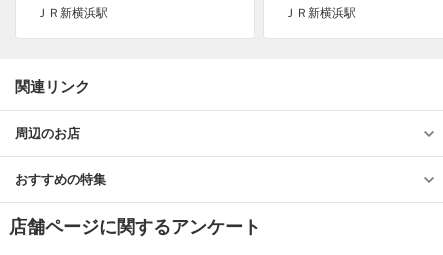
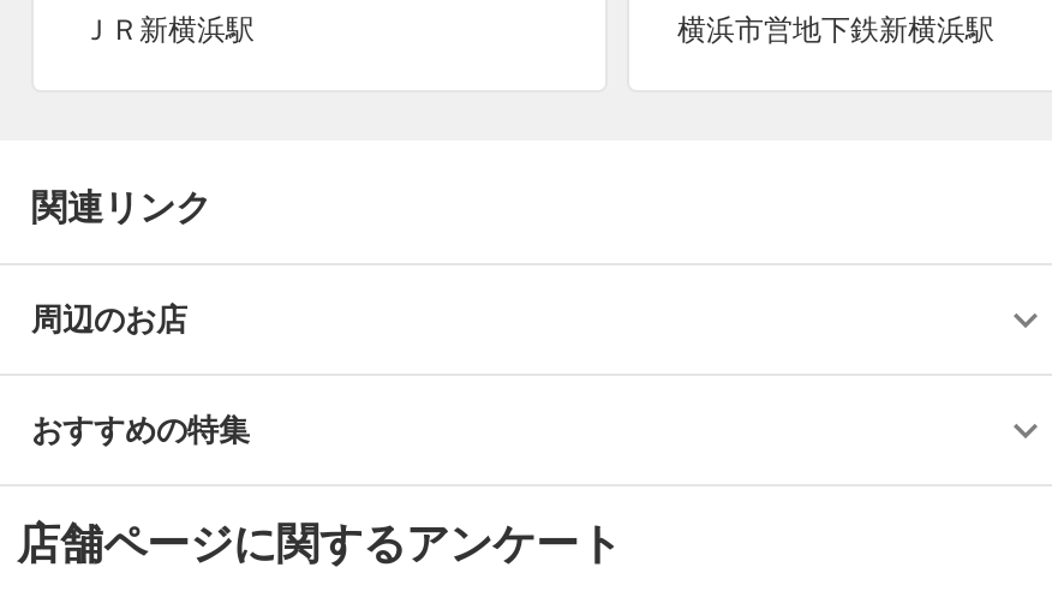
[284,6,356,20] ＪＲ新横浜駅 -> [677,13,994,47] 横浜市営地下鉄新横浜駅

